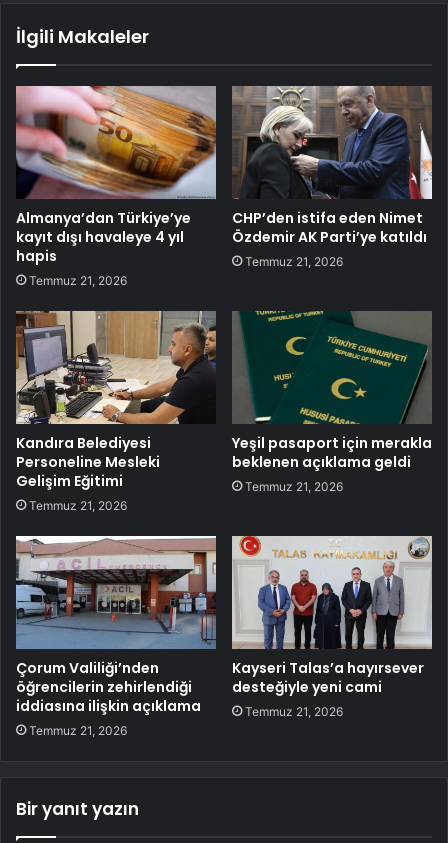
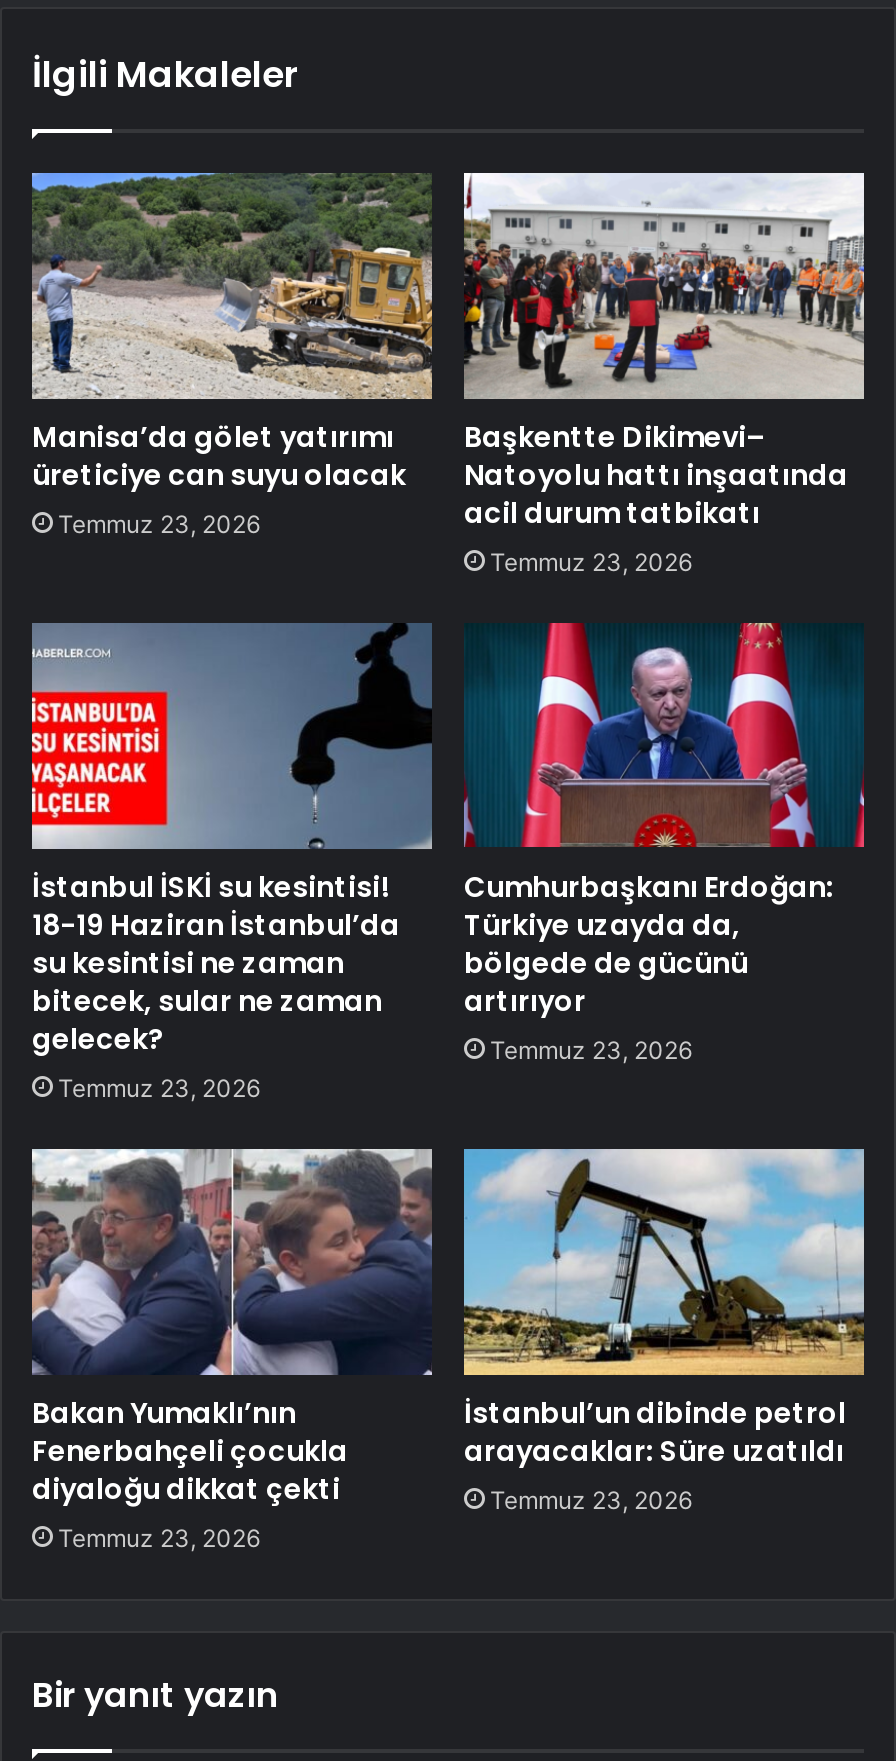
[16,85,217,288] [image] | Almanya’dan Türkiye’ye | kayıt dışı havaleye 4 yıl | hapis | Temmuz 21, 2026 -> [32,171,432,539] [image] | Manisa’da gölet yatırımı | üreticiye can suyu olacak | Temmuz 23, 2026
[232,85,433,269] [image] | CHP’den istifa eden Nimet | Özdemir AK Parti’ye katıldı | Temmuz 21, 2026 -> [462,171,866,577] [image] | Başkentte Dikimevi– | Natoyolu hattı inşaatında | acil durum tatbikatı | Temmuz 23, 2026
[16,310,217,388] [image] -> [30,623,434,851] [image]
[232,310,432,388] [image] -> [464,621,866,849] [image]
[16,433,160,513] Kandıra Belediyesi | Personeline Mesleki | Gelişim Eğitimi | Temmuz 21, 2026 -> [32,867,400,1103] İstanbul İSKİ su kesintisi! | 18-19 Haziran İstanbul’da | su kesintisi ne zaman | bitecek, sular ne zaman | gelecek? | Temmuz 23, 2026
[232,433,432,494] Yeşil pasaport için merakla | beklenen açıklama geldi | Temmuz 21, 2026 -> [464,867,834,1065] Cumhurbaşkanı Erdoğan: | Türkiye uzayda da, | bölgede de gücünü | artırıyor | Temmuz 23, 2026
[16,536,217,650] [image] -> [30,1149,432,1311] [image]
[231,536,432,649] [image] -> [462,1147,864,1301] [image]
[16,658,201,738] Çorum Valiliği’nden | öğrencilerin zehirlendiği | iddiasına ilişkin açıklama | Temmuz 21, 2026 -> [32,1393,348,1553] Bakan Yumaklı’nın | Fenerbahçeli çocukla | diyaloğu dikkat çekti | Temmuz 23, 2026
[232,658,424,719] Kayseri Talas’a hayırsever | desteğiyle yeni cami | Temmuz 21, 2026 -> [464,1393,846,1515] İstanbul’un dibinde petrol | arayacaklar: Süre uzatıldı | Temmuz 23, 2026

